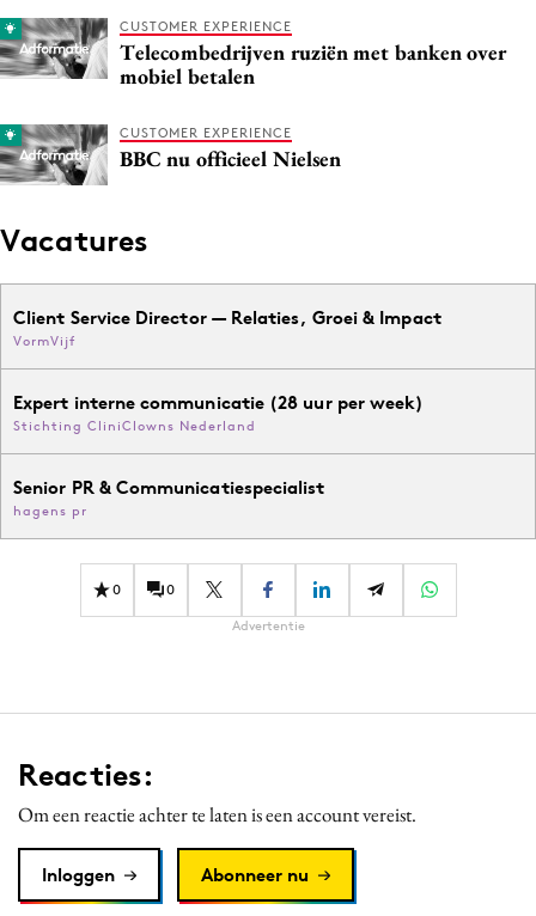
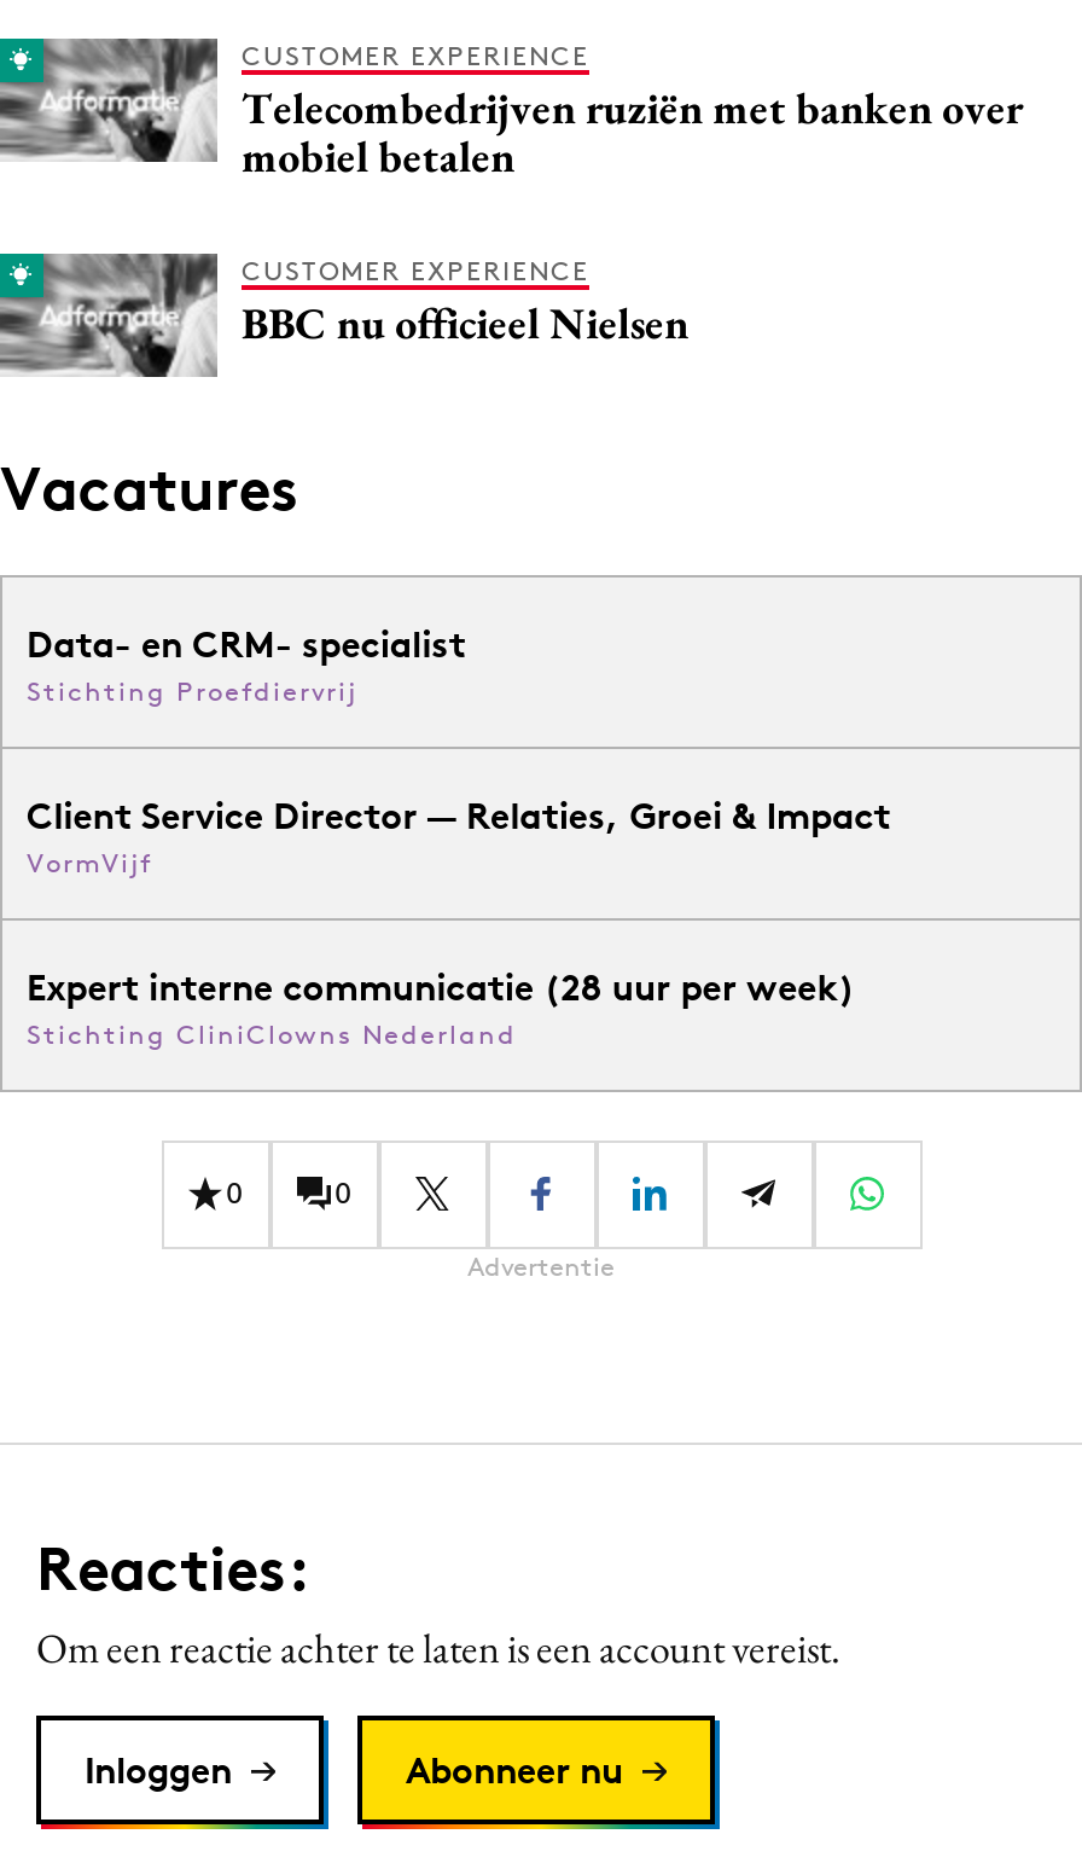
none -> [27,621,466,708] Data- en CRM- specialist | Stichting Proefdiervrij
moved [13,306,441,434] -> [27,792,891,1051]: Client Service Director — Relaties, Groei & Impact | VormVijf | Expert interne communicatie (28 uur per week) | Stichting CliniClowns Nederland
[13,476,325,519] Senior PR & Communicatiespecialist | hagens pr -> none

